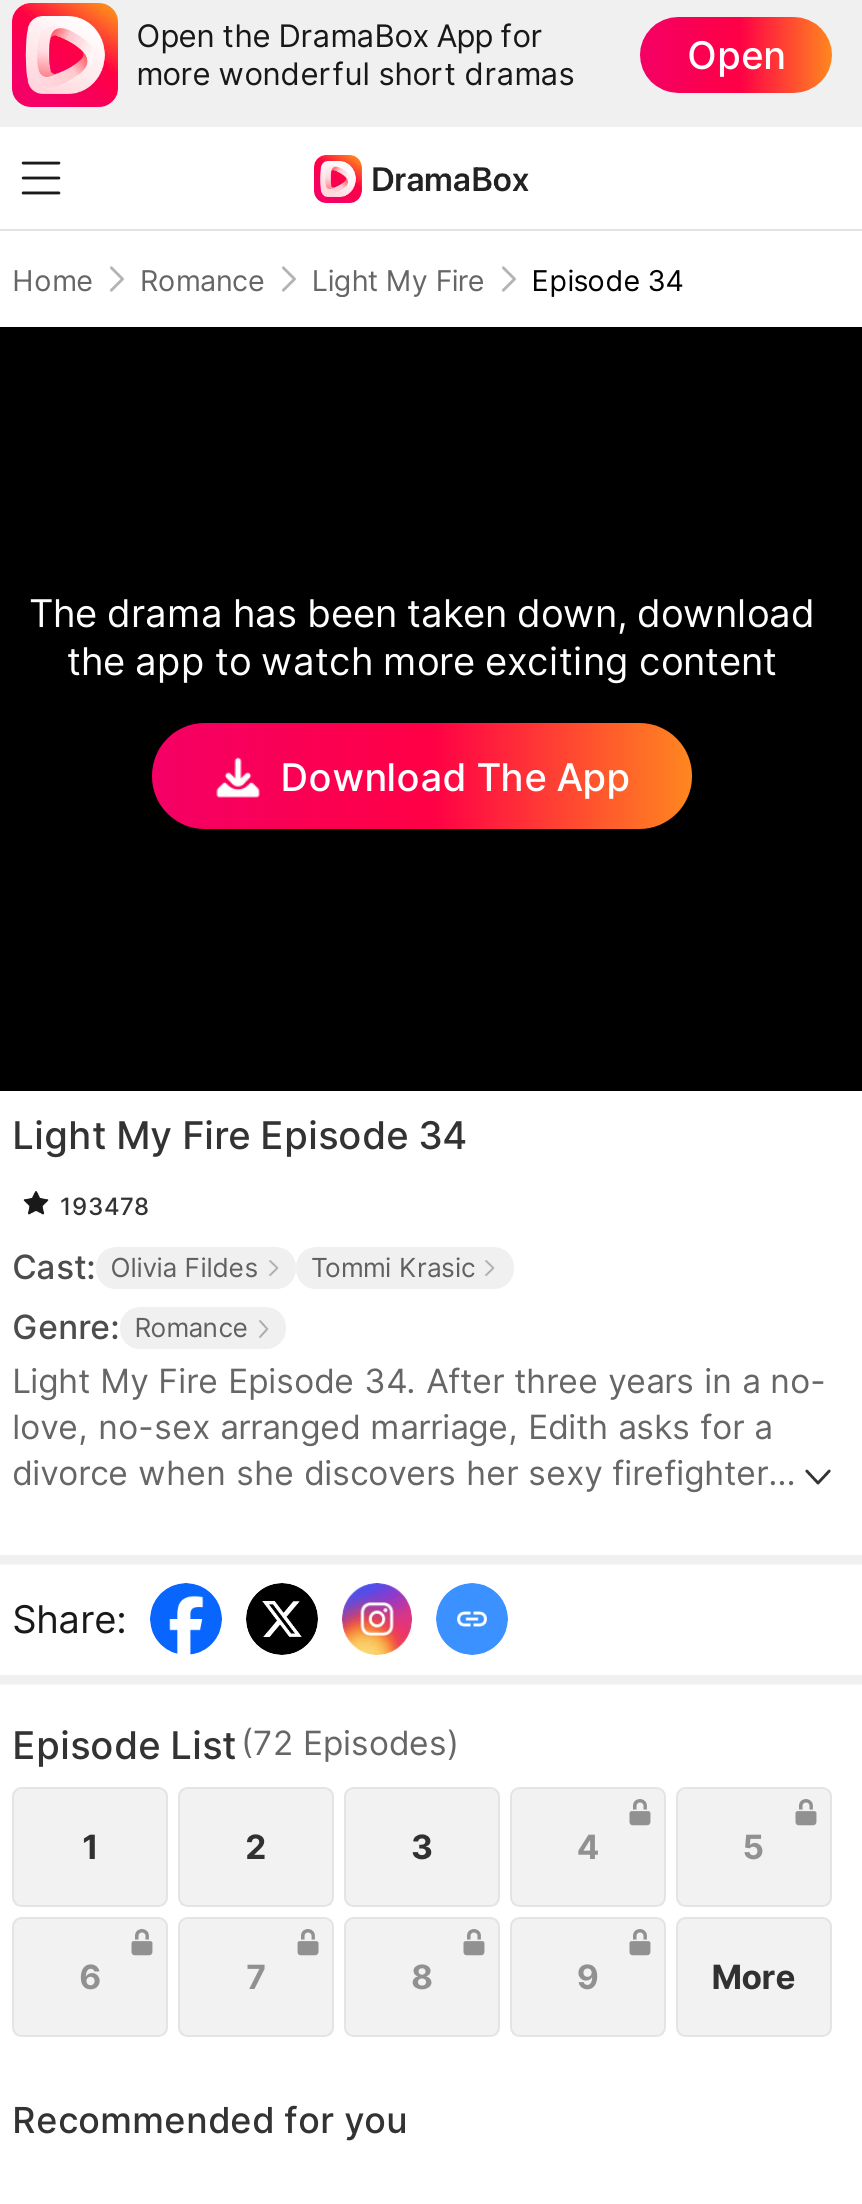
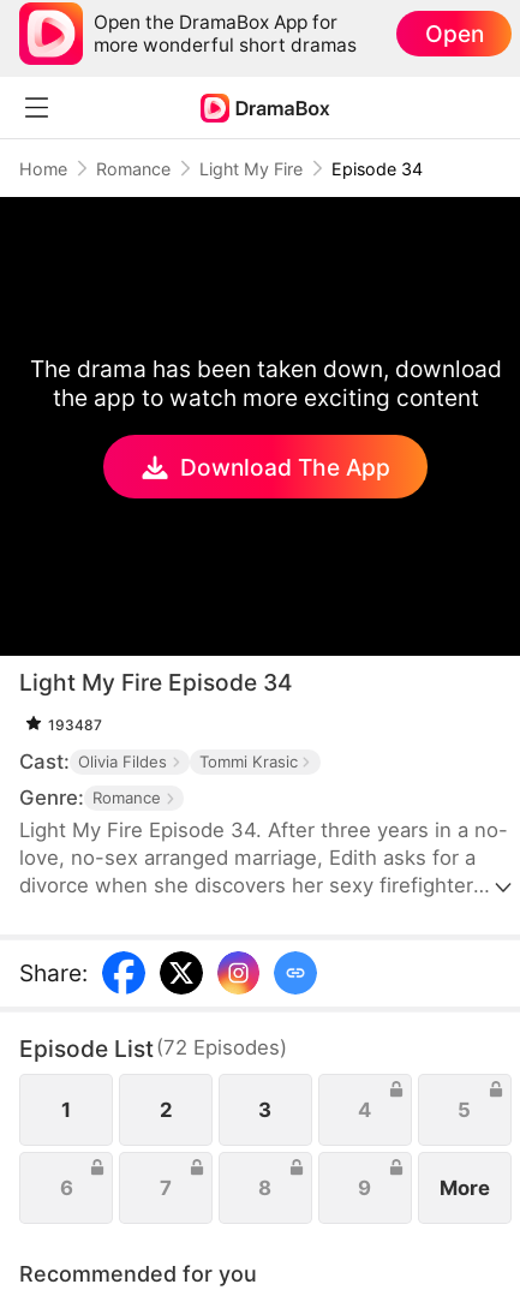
[60,1190,150,1220] 193478 -> [48,715,102,734] 193487

